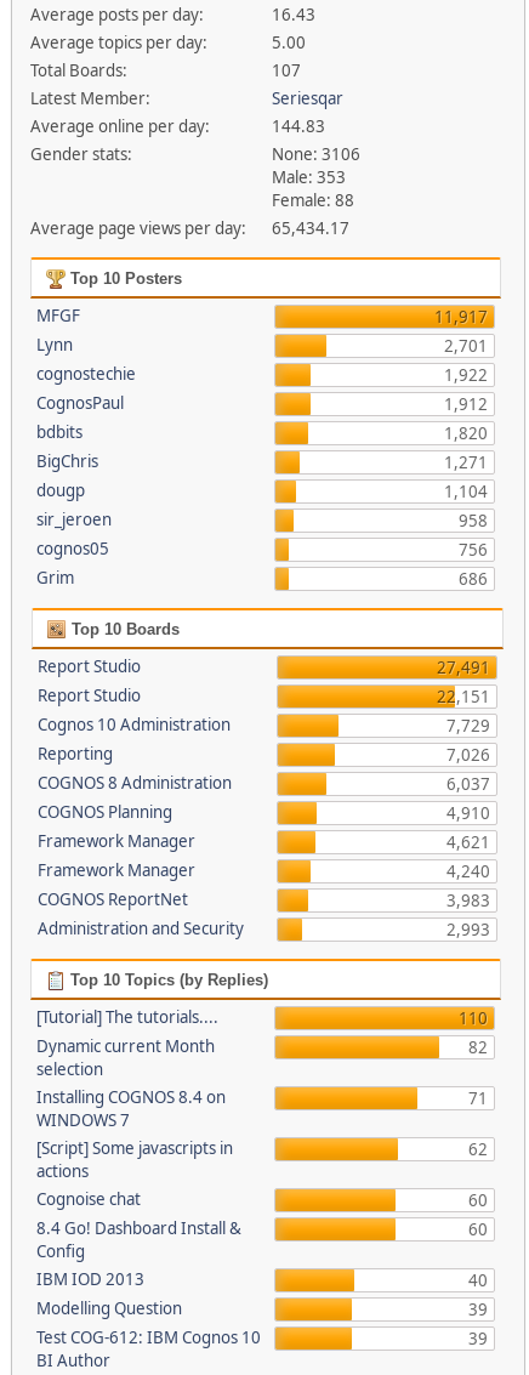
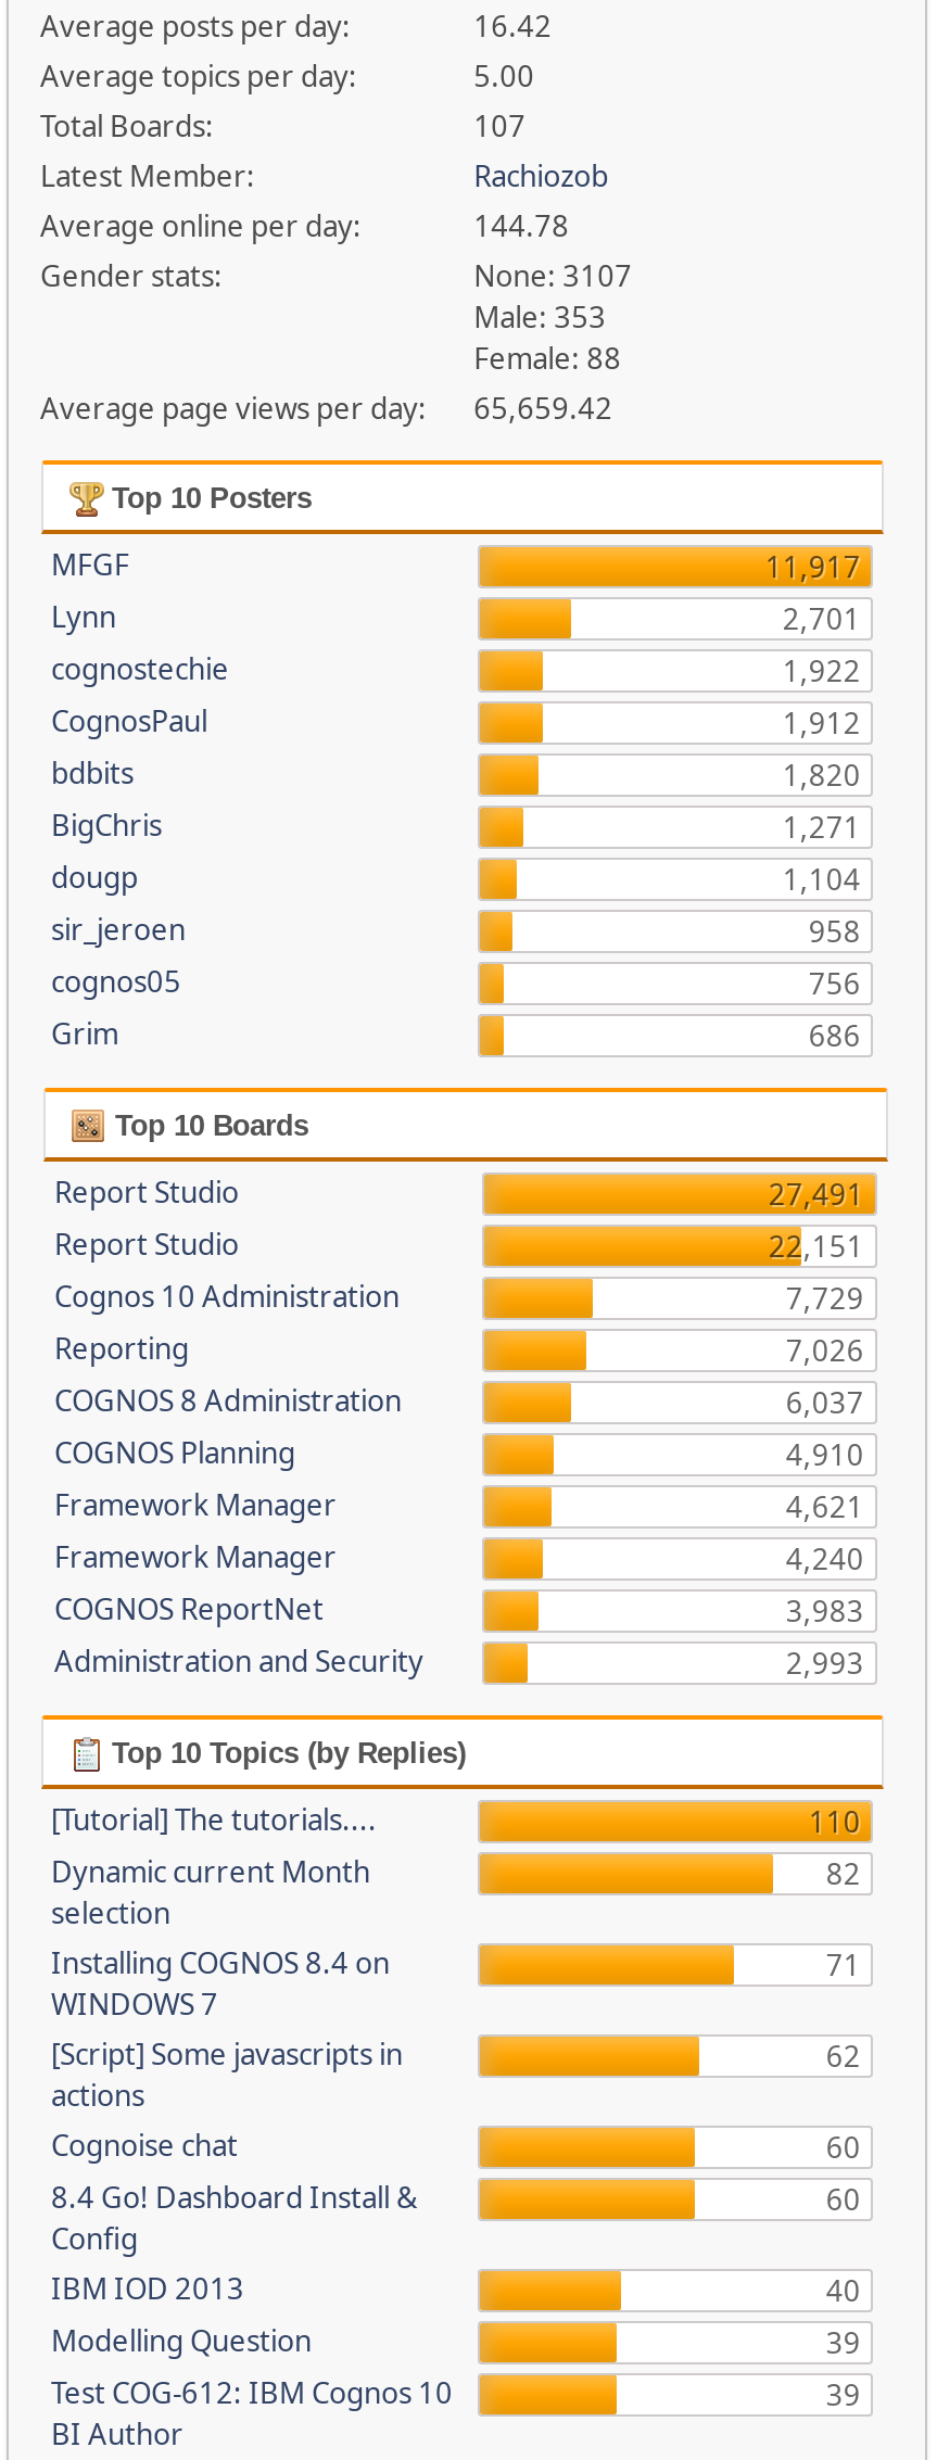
[272,4,316,25] 16.43 -> [474,7,552,46] 16.42
[272,87,343,109] Seriesqar -> [474,156,608,195] Rachiozob
[272,115,325,137] 144.83 -> [474,206,569,245] 144.78
[272,143,360,165] None: 3106 -> [474,256,632,295] None: 3107
[30,217,350,239] Average page views per day: 65,434.17 -> [40,389,613,428] Average page views per day: 65,659.42

